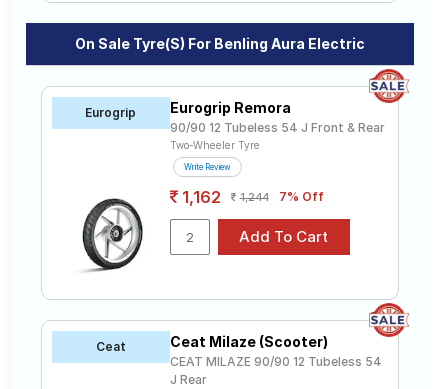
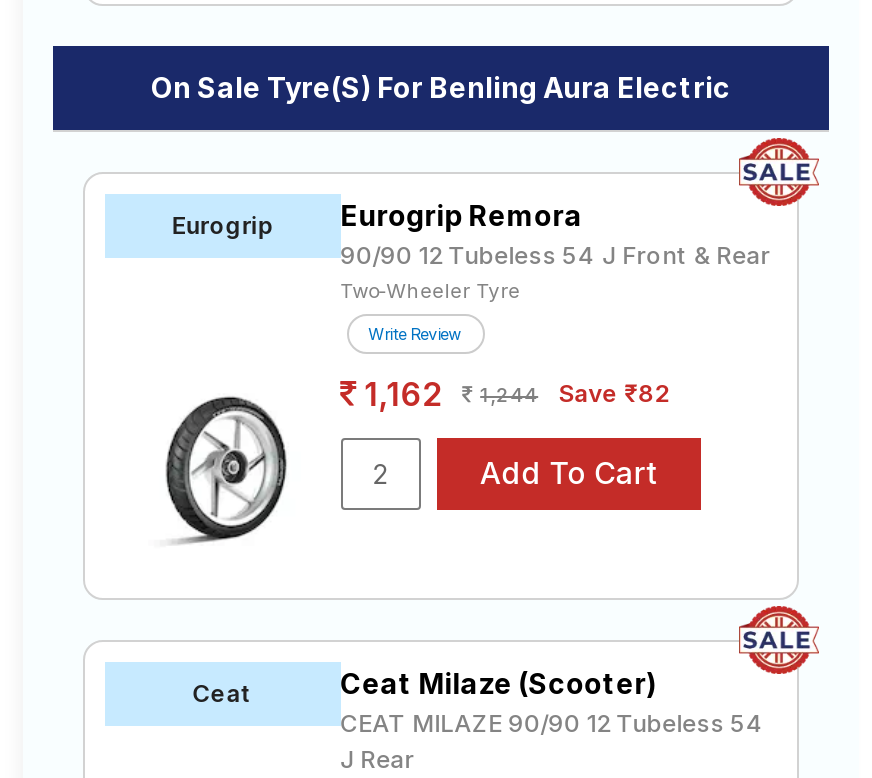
[182,187,324,207] 1,162 1,244 7% Off -> [364,374,670,414] 1,162 1,244 Save ₹82

